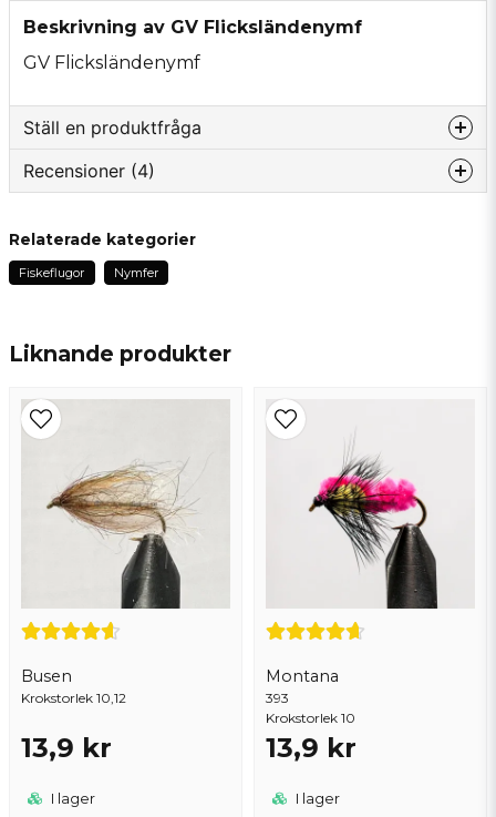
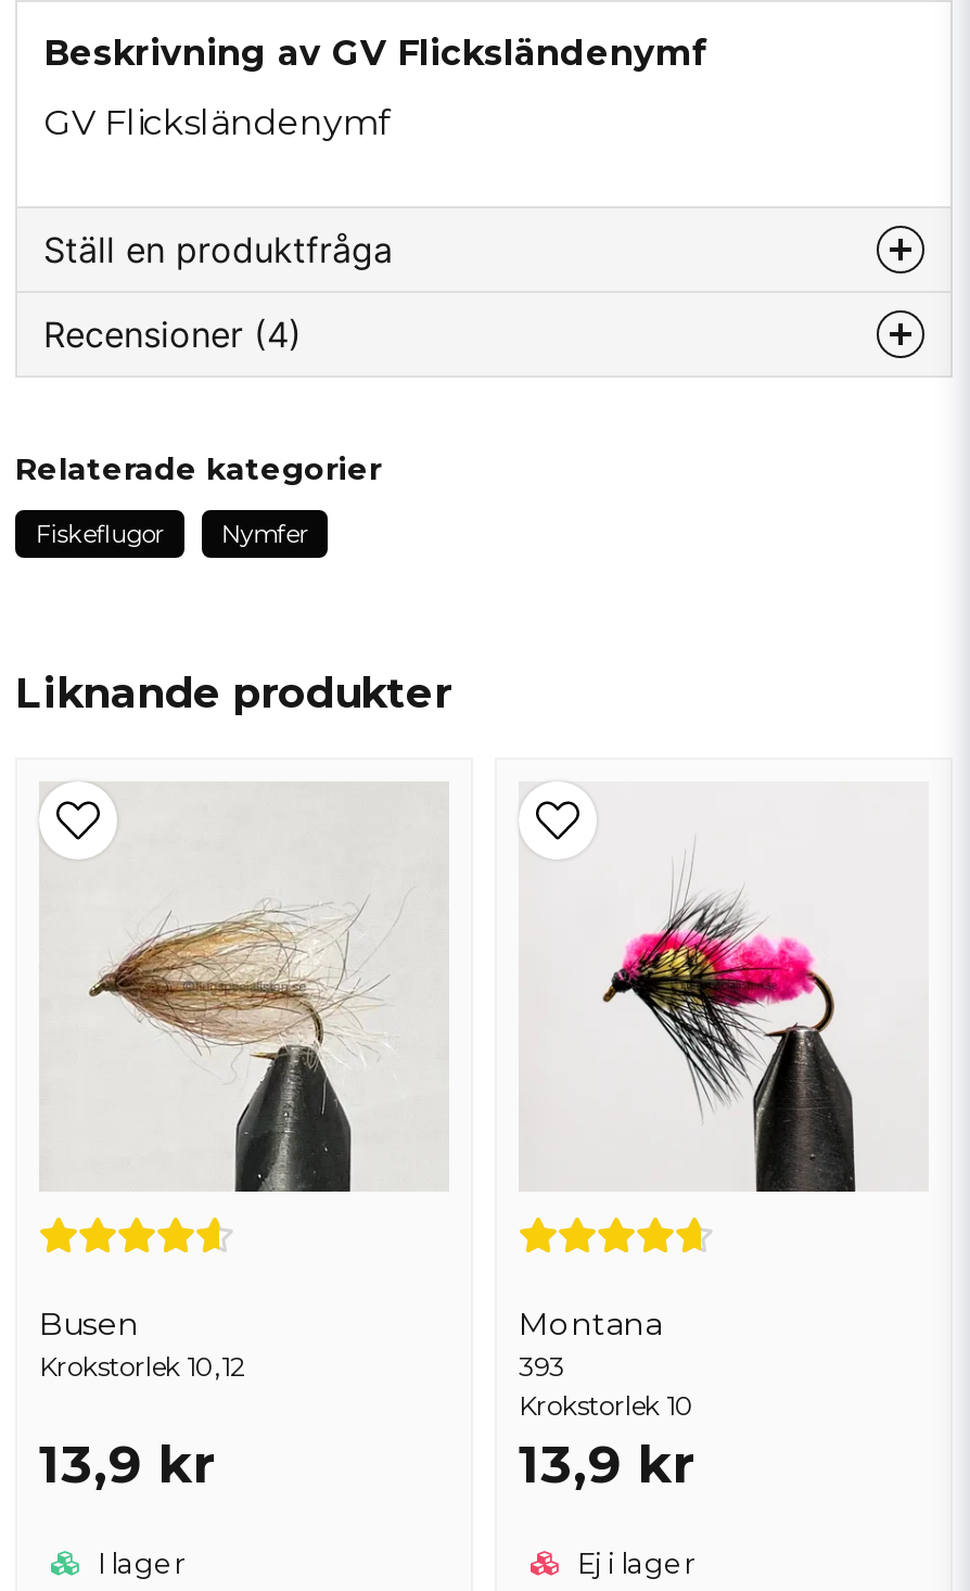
[292,790,340,807] I lager -> [571,1547,694,1579] Ej i lager

